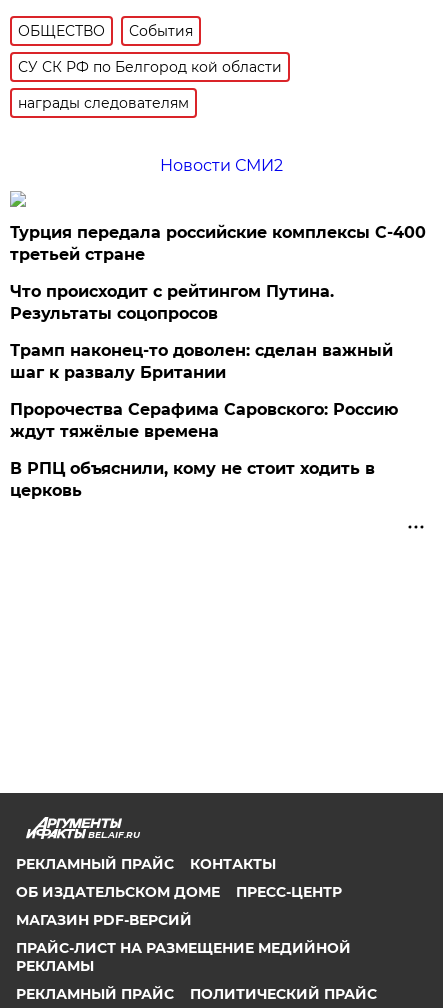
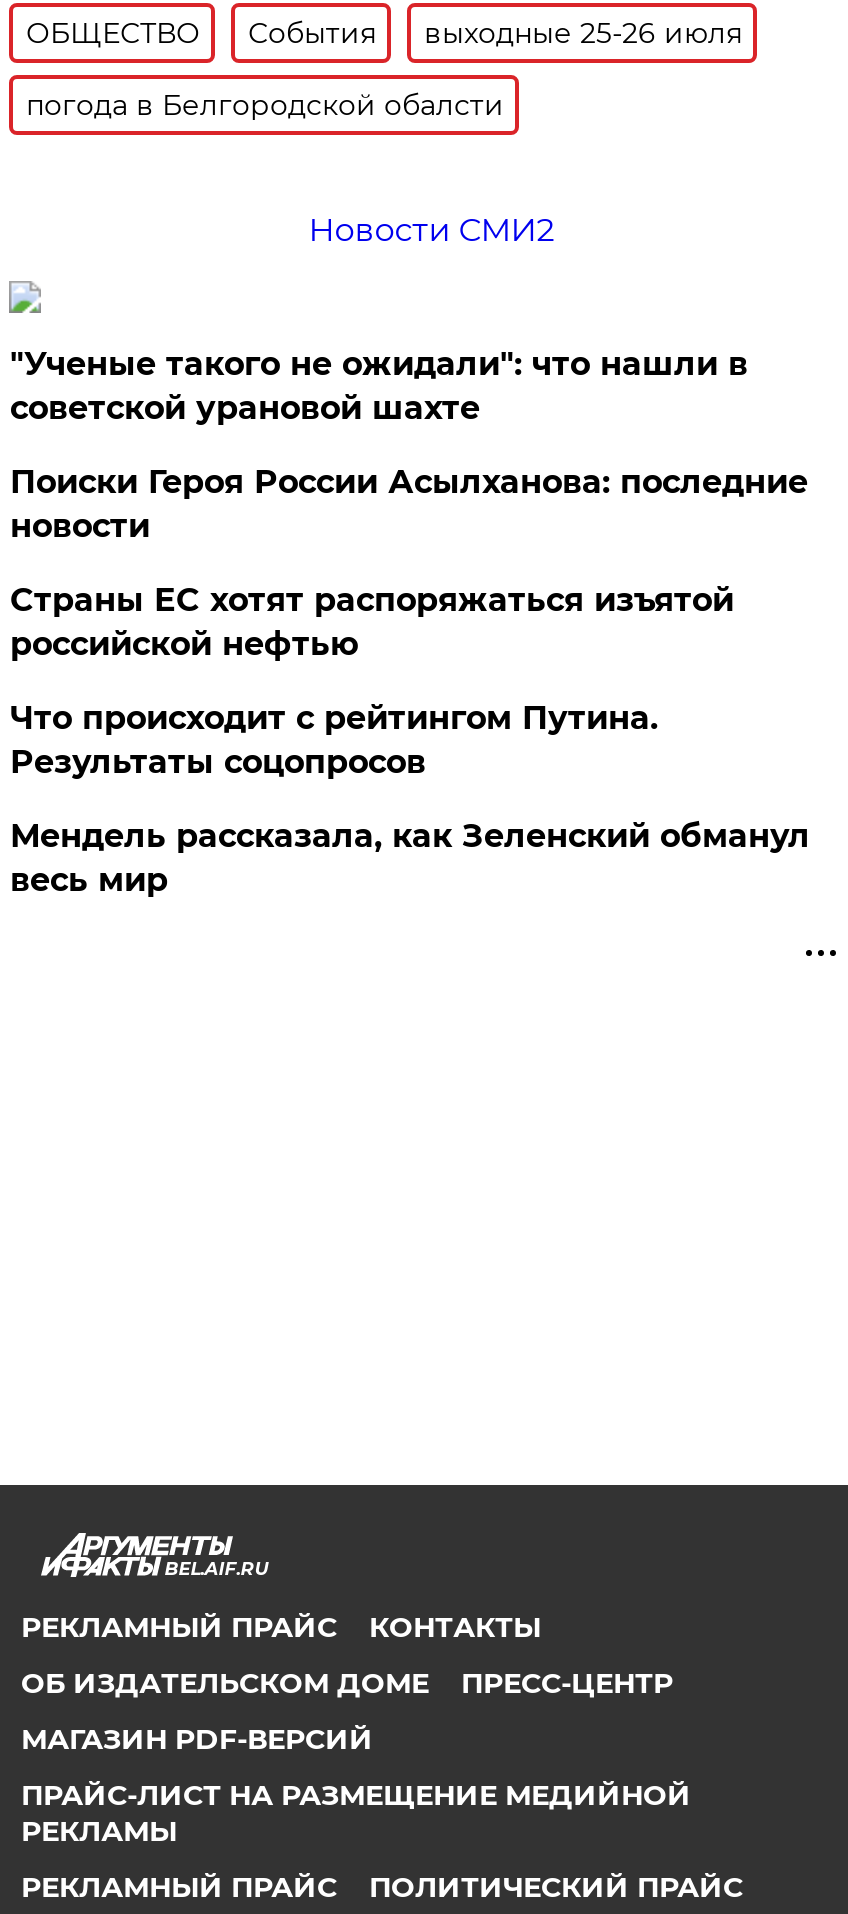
[18,58,282,76] СУ СК РФ по Белгород кой области -> [424,15,742,51] выходные 25-26 июля
[18,94,189,112] награды следователям -> [26,87,504,123] погода в Белгородской обалсти
[10,223,426,264] Турция передала российские комплексы С-400 | третьей стране -> [10,345,808,663] "Ученые такого не ожидали": что нашли в | советской урановой шахте | Поиски Героя России Асылханова: последние | новости | Страны ЕС хотят распоряжаться изъятой | российской нефтью
moved [10,282,334,323] -> [10,699,658,781]: Что происходит с рейтингом Путина. | Результаты соцопросов
[10,341,398,500] Трамп наконец-то доволен: сделан важный | шаг к развалу Британии | Пророчества Серафима Саровского: Россию | ждут тяжёлые времена | В РПЦ объяснили, кому не стоит ходить в | церковь -> [10,817,810,899] Мендель рассказала, как Зеленский обманул | весь мир

